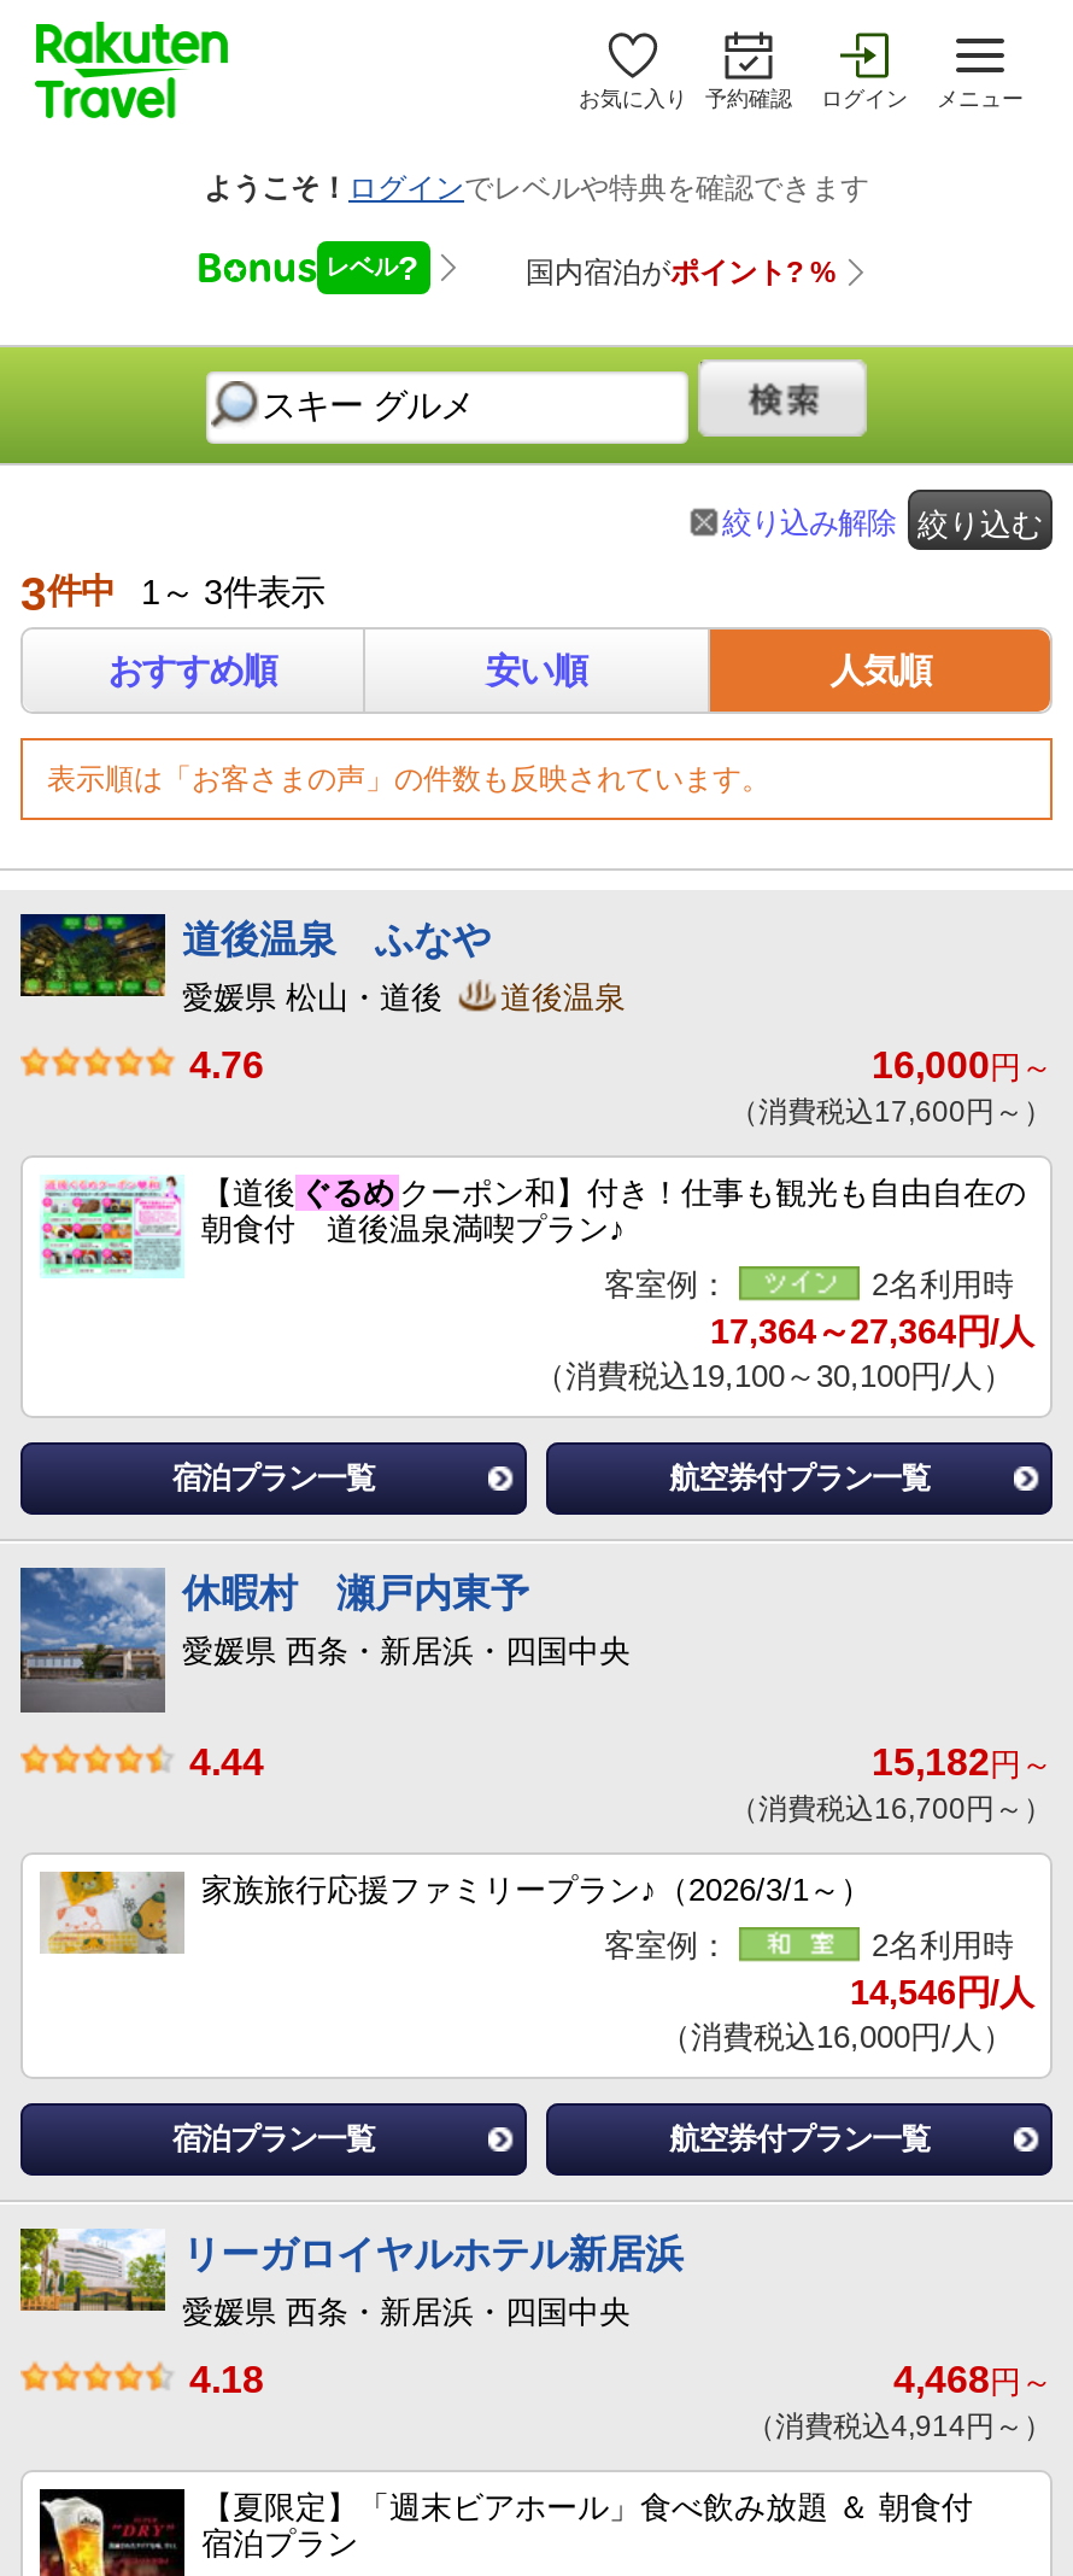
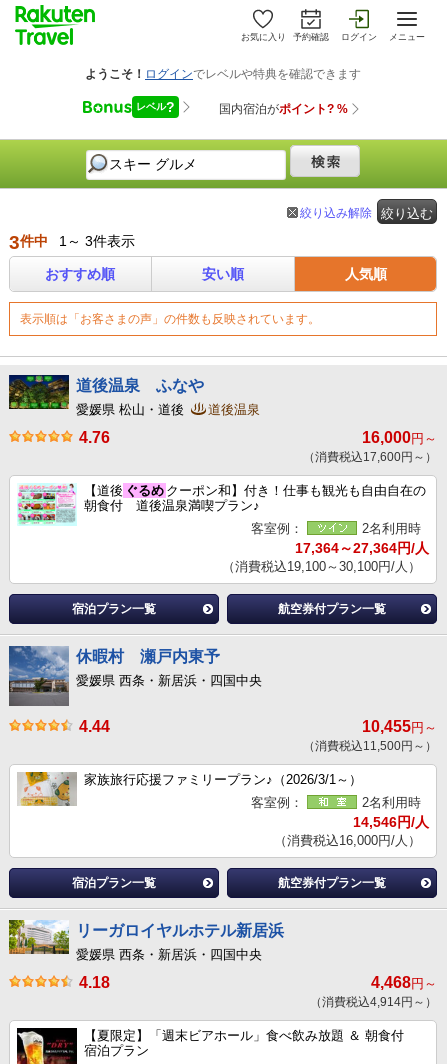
[872,1741,1053,1782] 15,182円～ -> [362,718,437,735] 10,455円～
[729,1792,1053,1826] （消費税込16,700円～） -> [303,739,437,753] （消費税込11,500円～）

